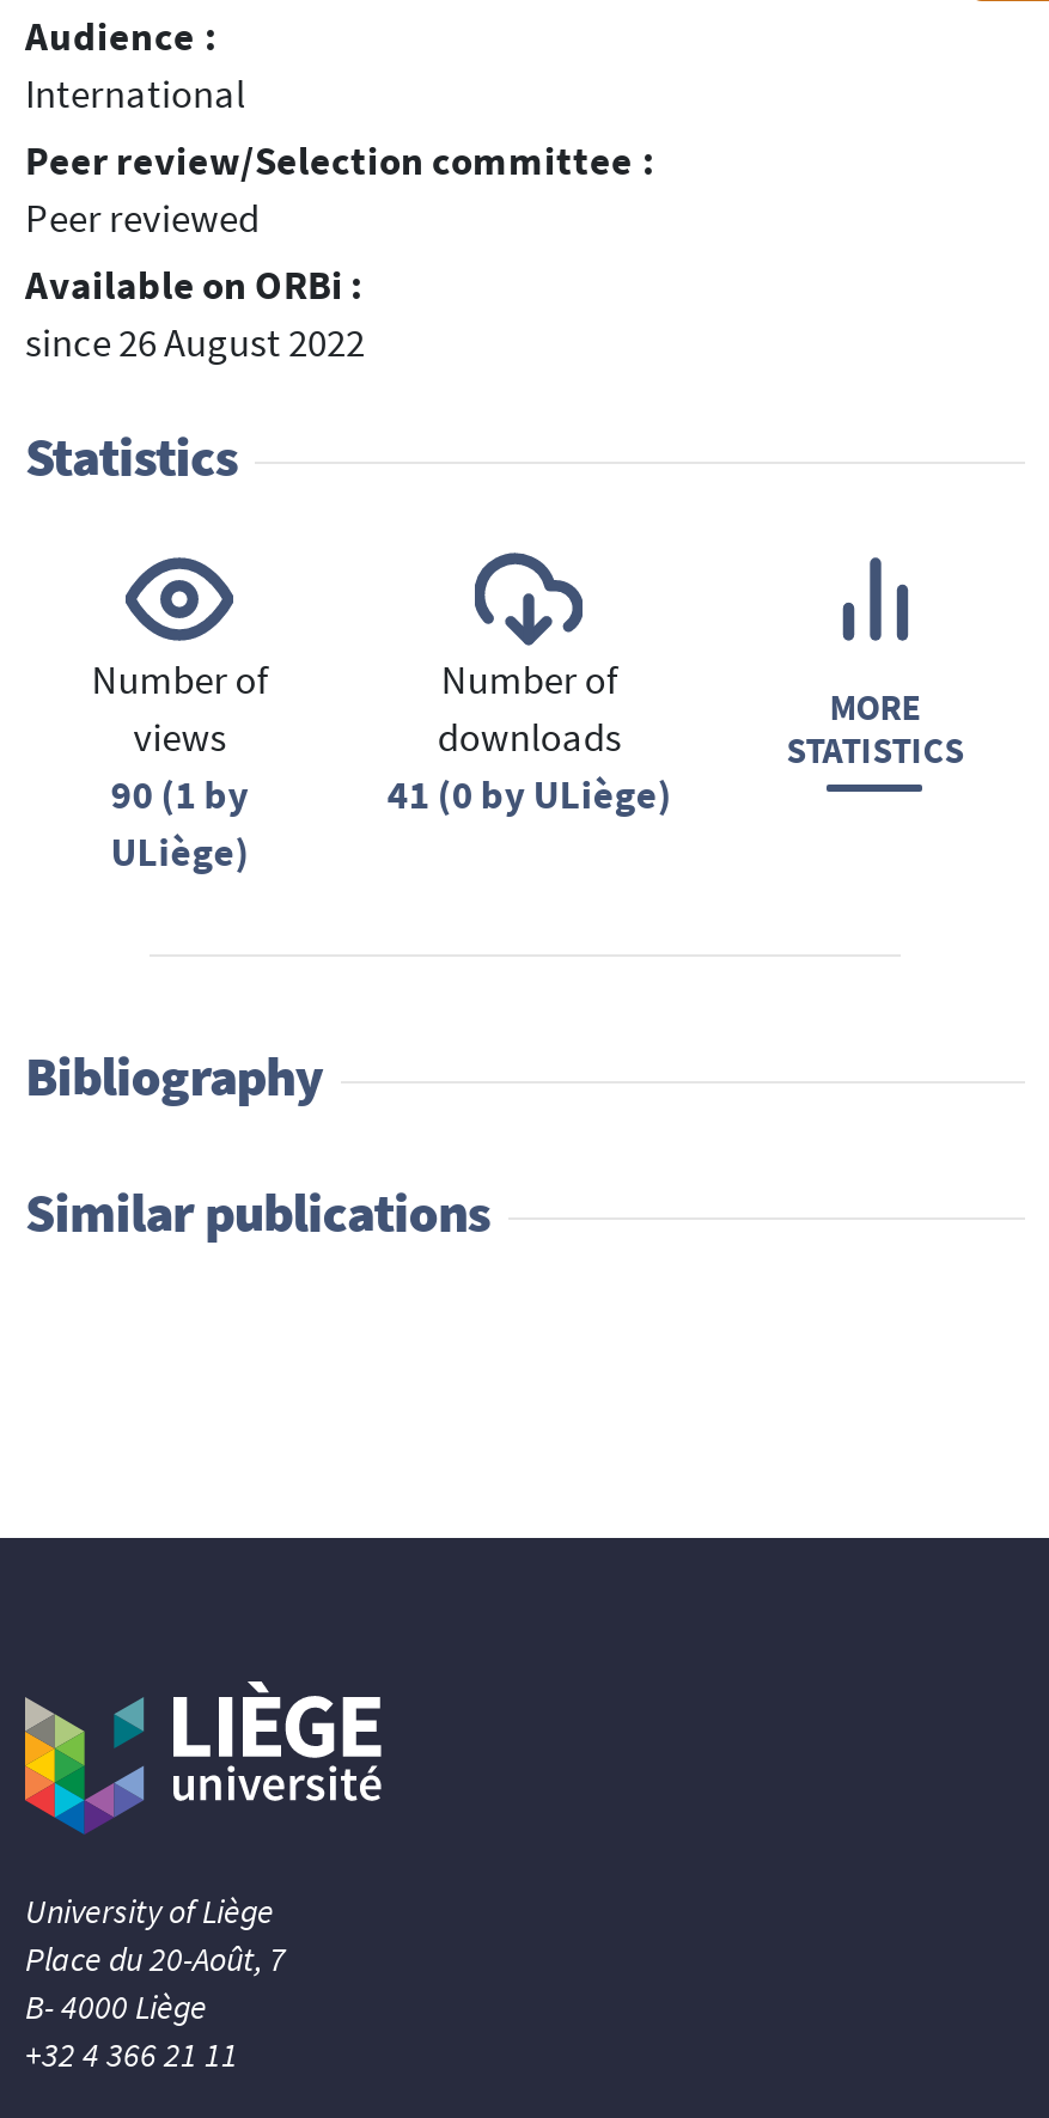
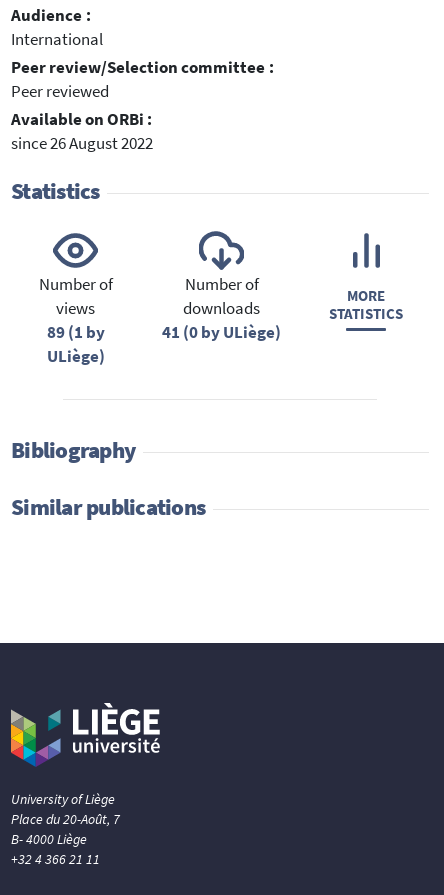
[111,770,249,820] 90 (1 by -> [47,322,105,343] 89 (1 by

